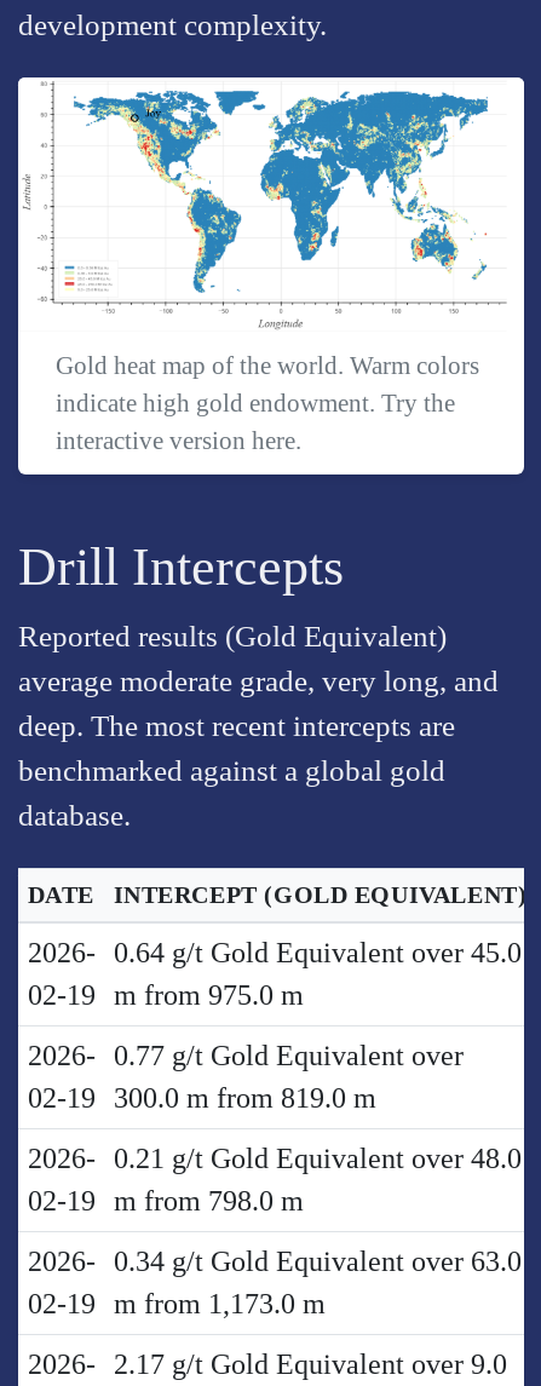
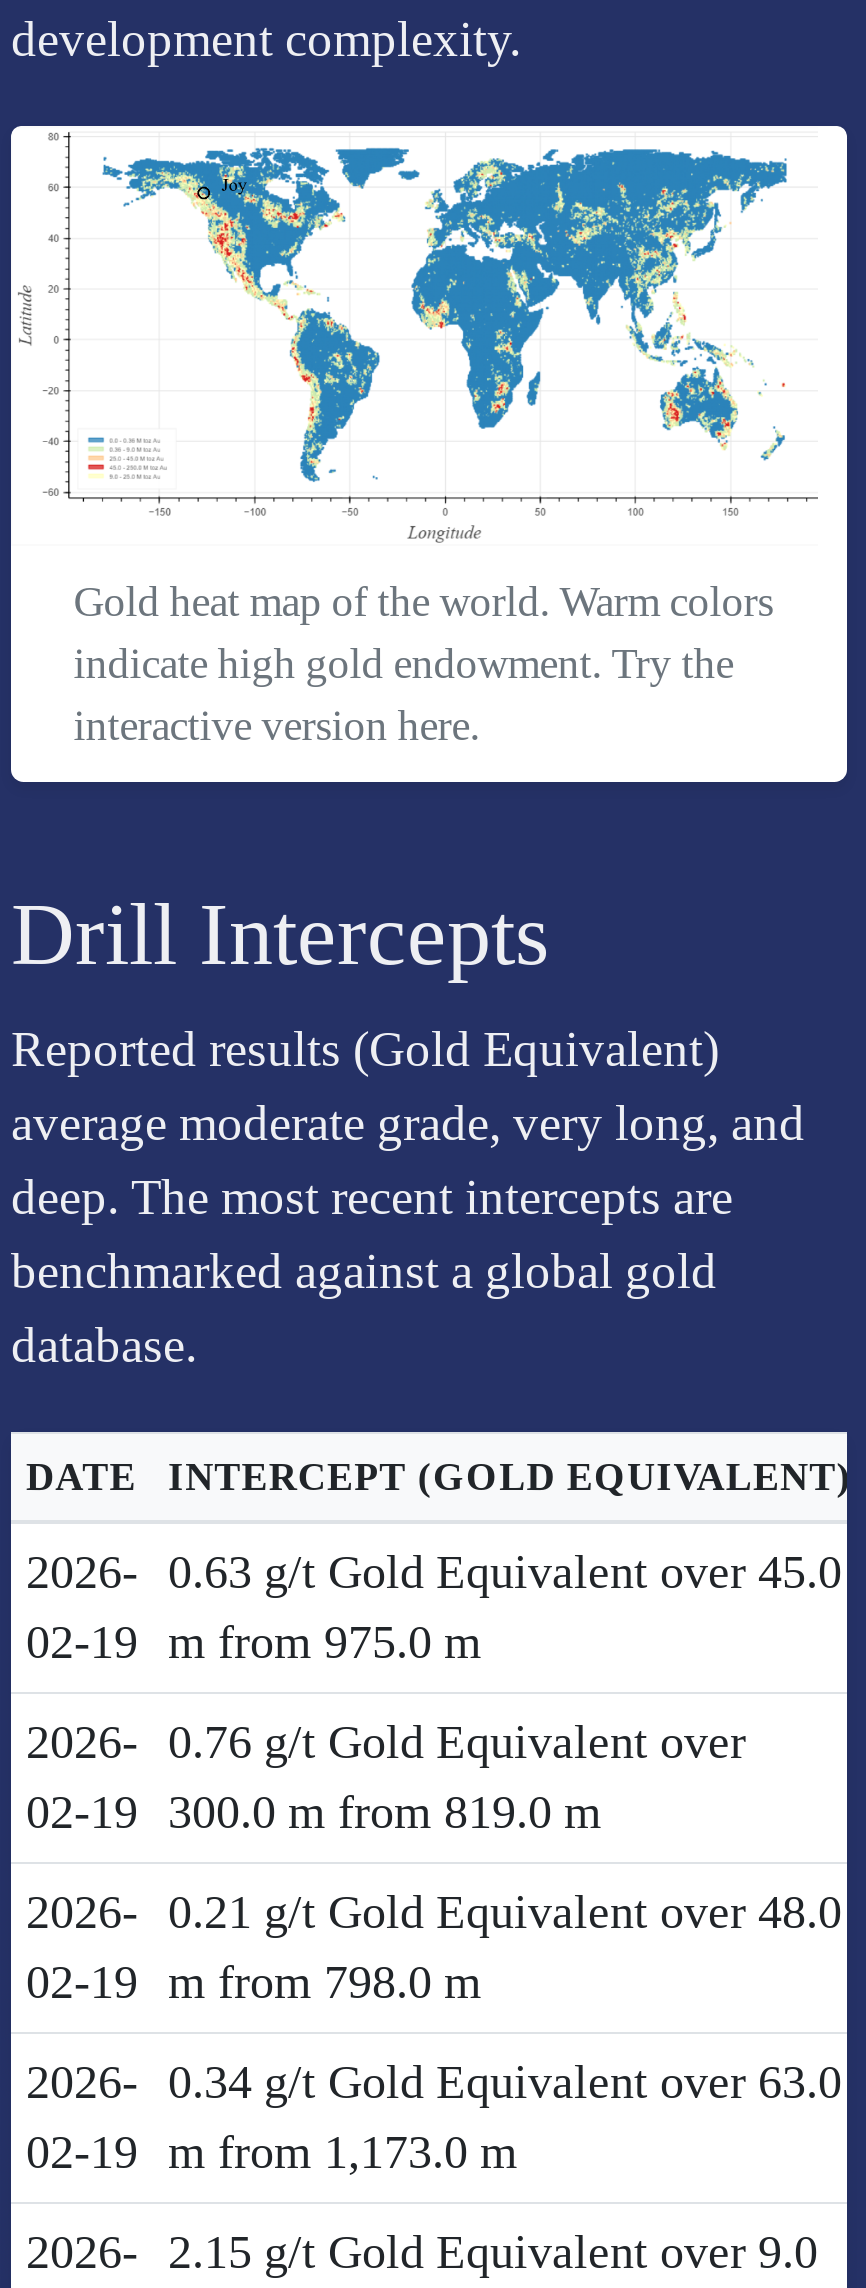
[113,937,521,968] 0.64 g/t Gold Equivalent over 45.0 -> [168,1545,842,1597] 0.63 g/t Gold Equivalent over 45.0
[113,1039,463,1071] 0.77 g/t Gold Equivalent over -> [168,1715,746,1767] 0.76 g/t Gold Equivalent over
[113,1348,507,1380] 2.17 g/t Gold Equivalent over 9.0 -> [168,2225,818,2277] 2.15 g/t Gold Equivalent over 9.0

